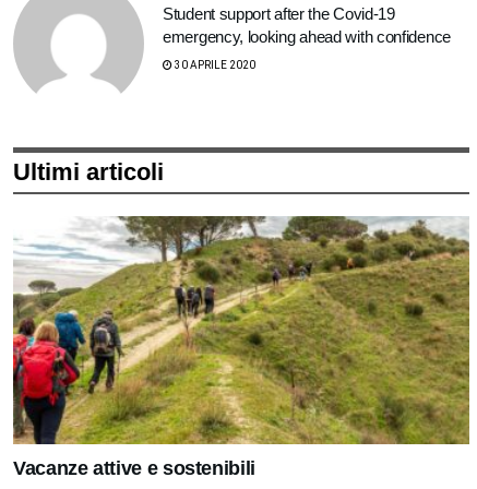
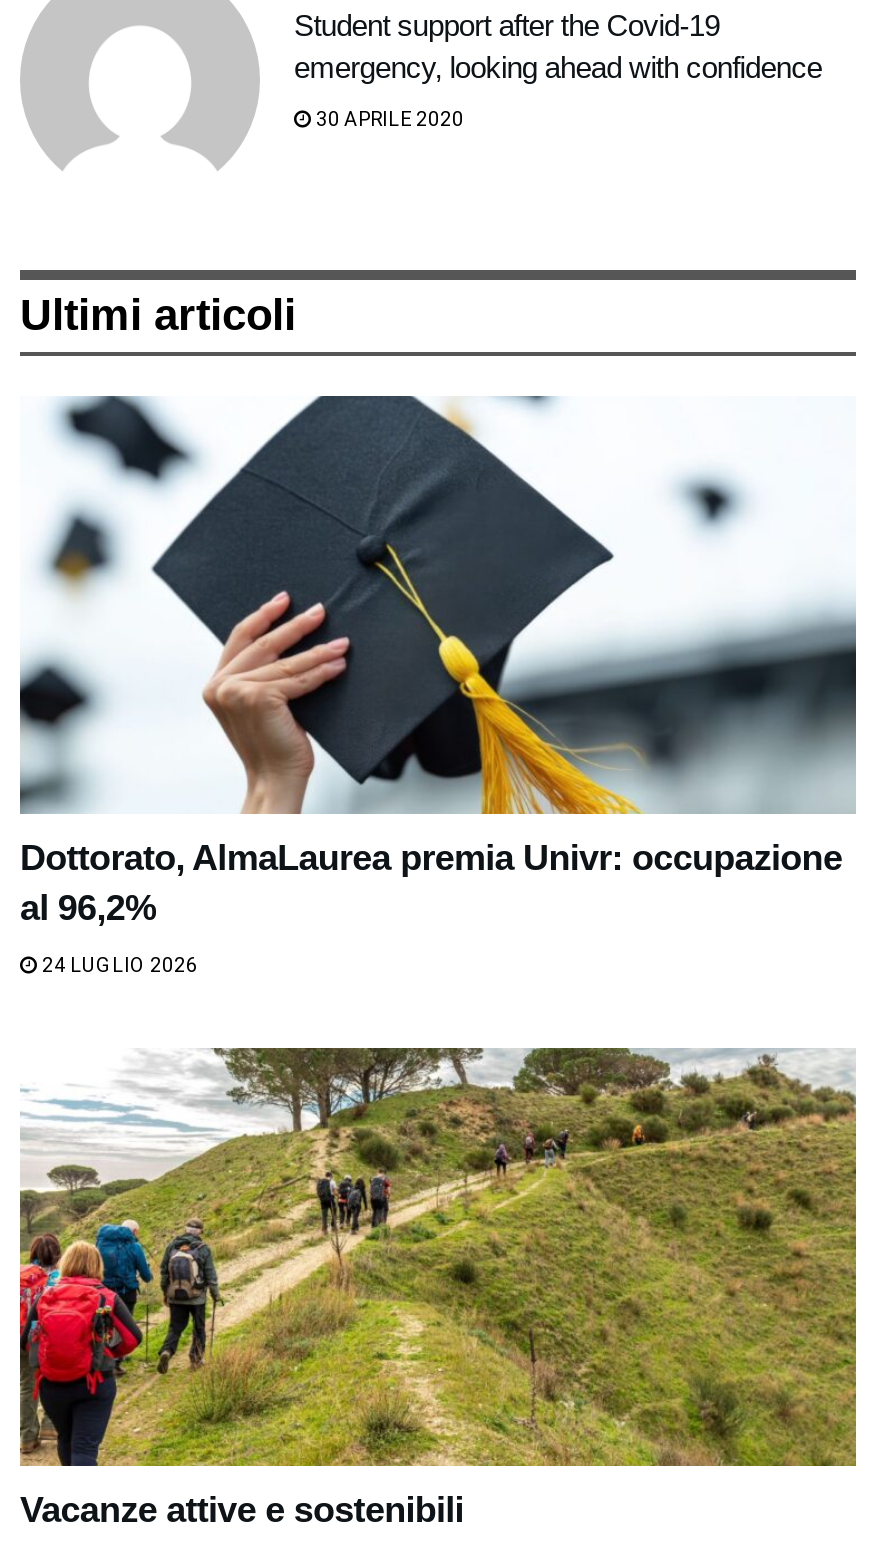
none -> [20,394,858,976] [image] | Dottorato, AlmaLaurea premia Univr: occupazione | al 96,2% | 24 LUGLIO 2026

